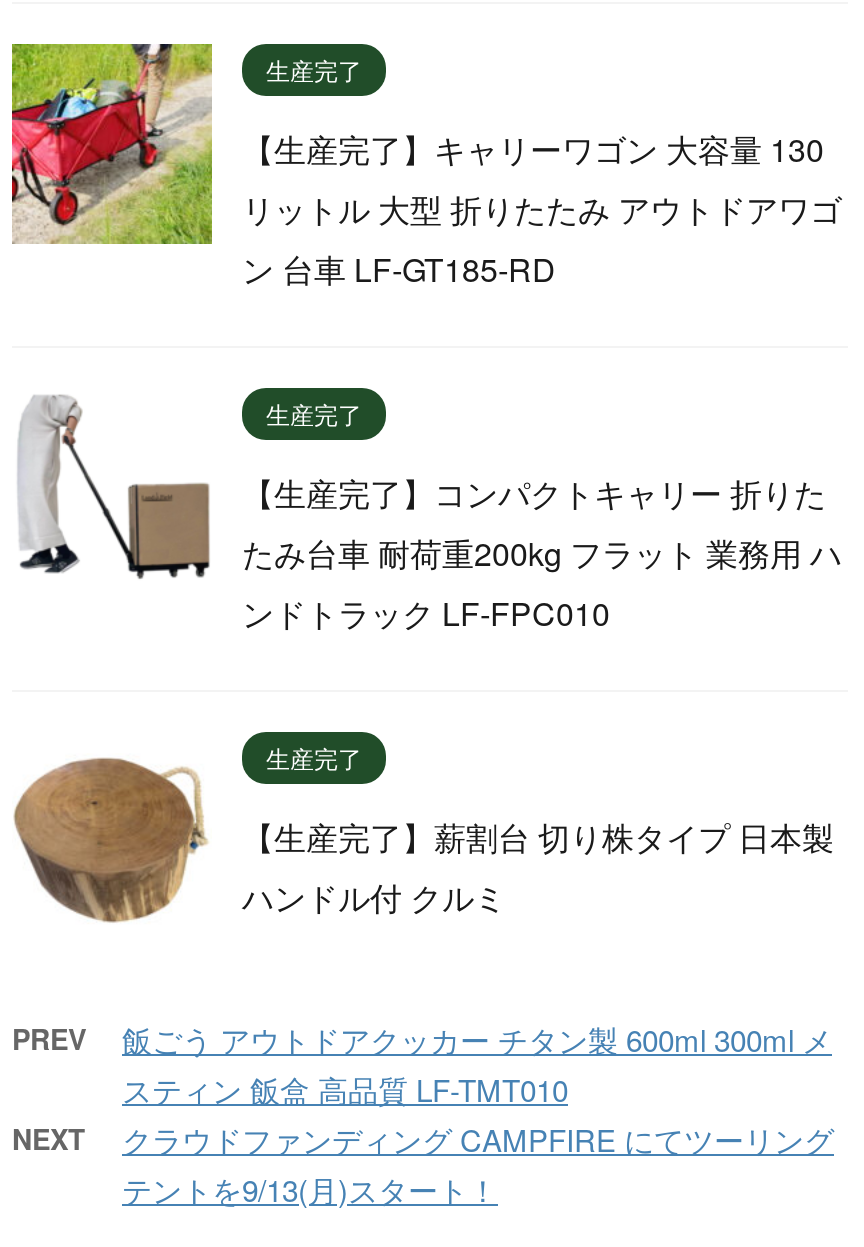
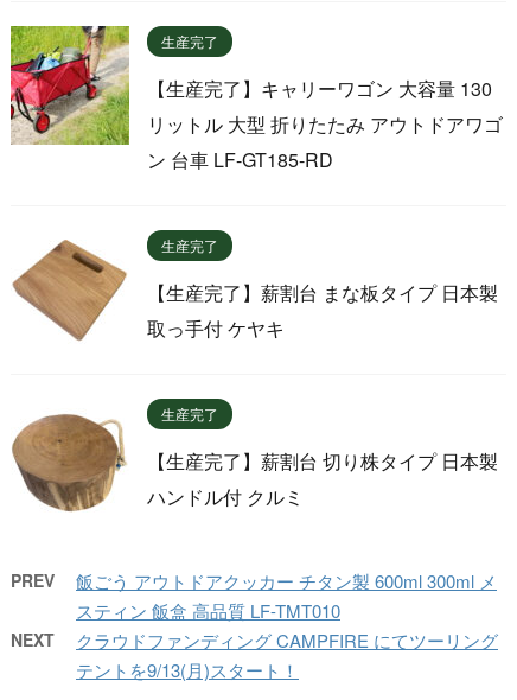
[18,394,842,637] [image] | 【生産完了】コンパクトキャリー 折りた | たみ台車 耐荷重200kg フラット 業務用 ハ | ンドトラック LF-FPC010 -> [12,235,498,342] [image] | 【生産完了】薪割台 まな板タイプ 日本製 | 取っ手付 ケヤキ

